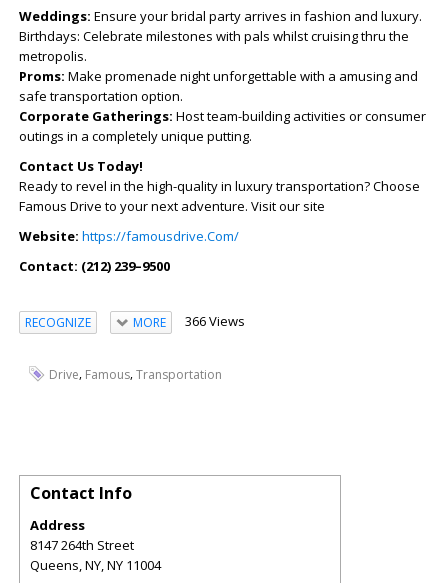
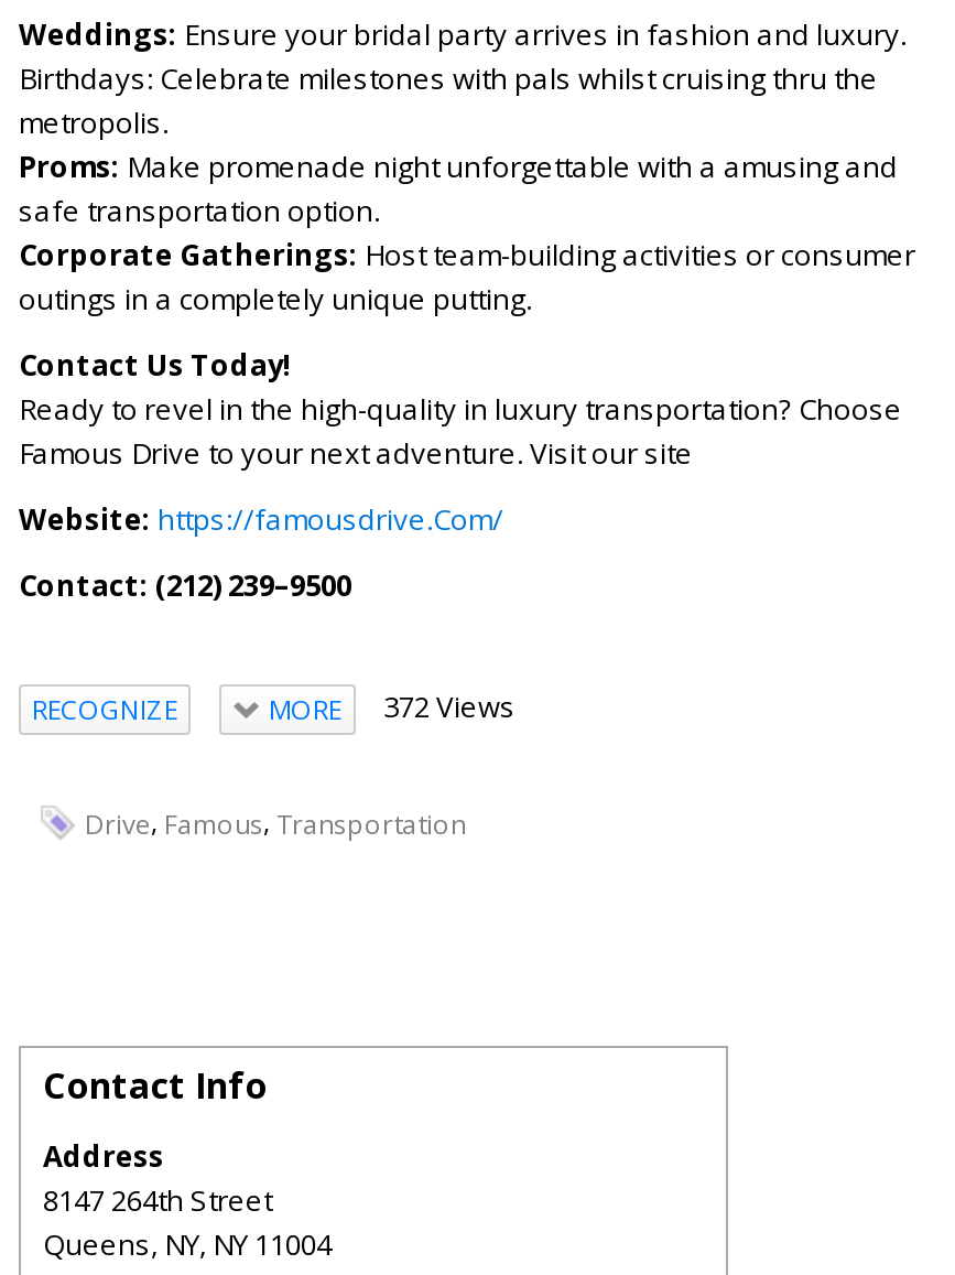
[132,312,244,331] MORE 366 Views -> [269,687,516,728] MORE 372 Views

